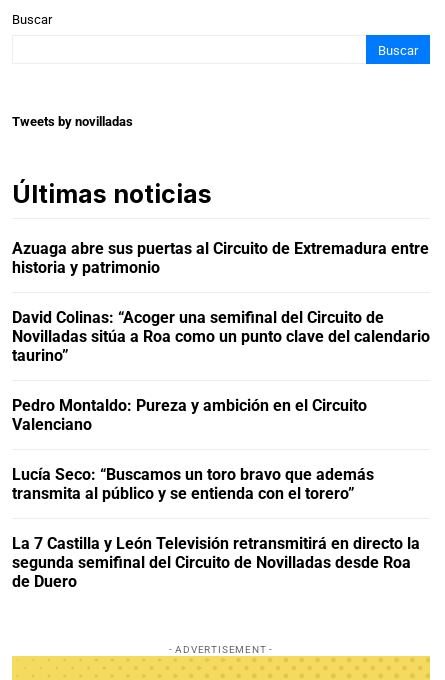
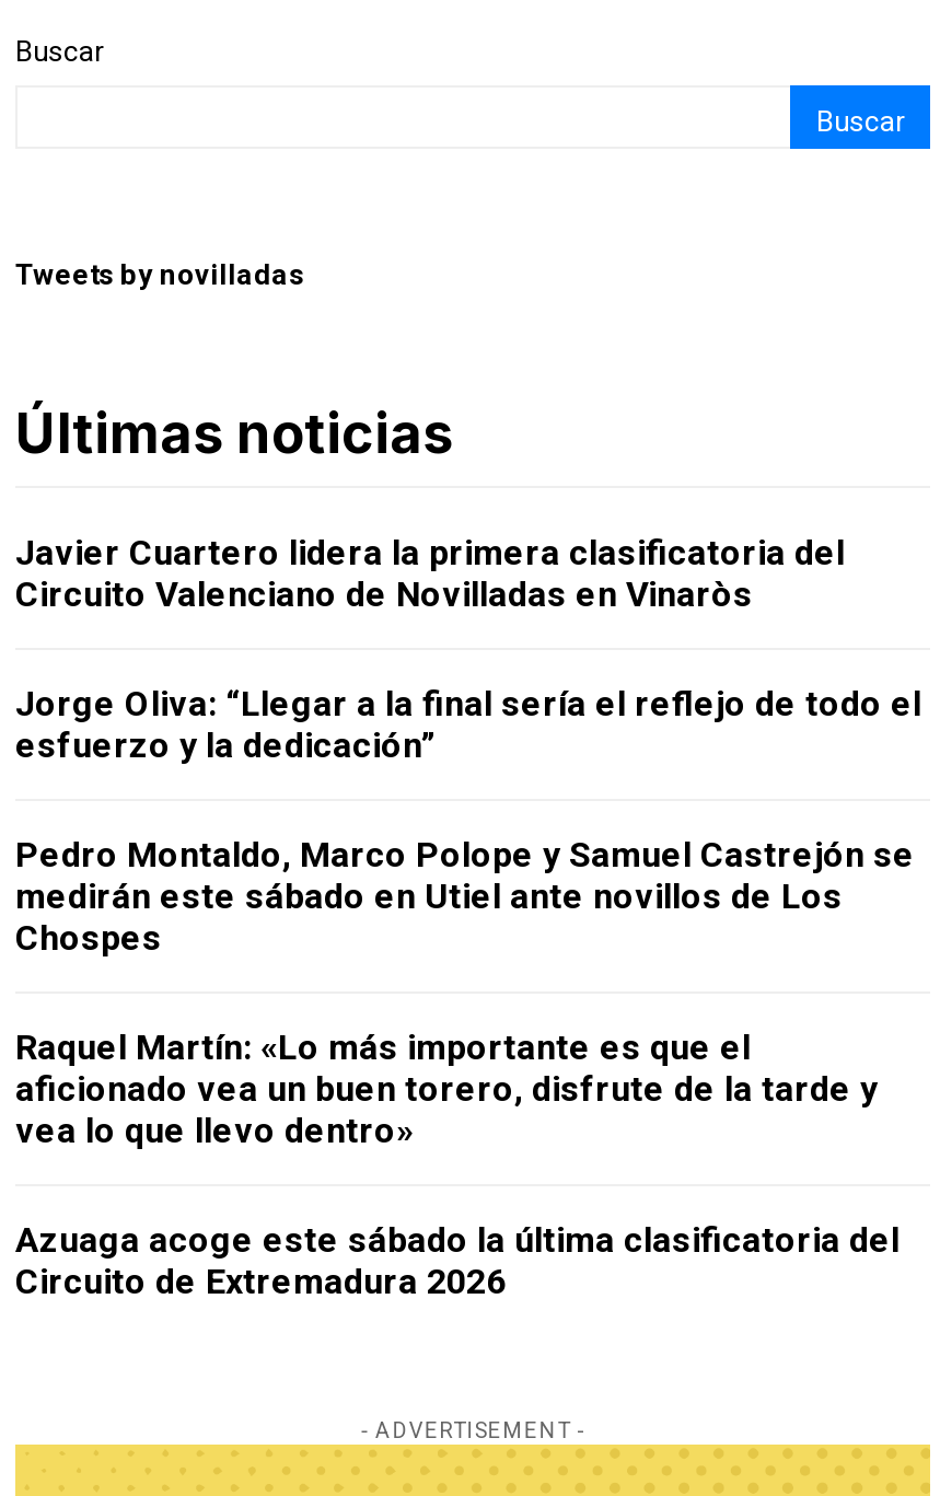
[12,239,429,277] Azuaga abre sus puertas al Circuito de Extremadura entre | historia y patrimonio -> [15,532,845,615] Javier Cuartero lidera la primera clasificatoria del | Circuito Valenciano de Novilladas en Vinaròs
[12,308,430,365] David Colinas: “Acoger una semifinal del Circuito de | Novilladas sitúa a Roa como un punto clave del calendario | taurino” -> [15,683,921,766] Jorge Oliva: “Llegar a la final sería el reflejo de todo el | esfuerzo y la dedicación”
[12,396,367,434] Pedro Montaldo: Pureza y ambición en el Circuito | Valenciano -> [15,834,915,959] Pedro Montaldo, Marco Polope y Samuel Castrejón se | medirán este sábado en Utiel ante novillos de Los | Chospes
[12,465,374,503] Lucía Seco: “Buscamos un toro bravo que además | transmita al público y se entienda con el torero” -> [15,1027,878,1151] Raquel Martín: «Lo más importante es que el | aficionado vea un buen torero, disfrute de la tarde y | vea lo que llevo dentro»
[12,534,420,591] La 7 Castilla y León Televisión retransmitirá en directo la | segunda semifinal del Circuito de Novilladas desde Roa | de Duero -> [15,1219,900,1303] Azuaga acoge este sábado la última clasificatoria del | Circuito de Extremadura 2026

